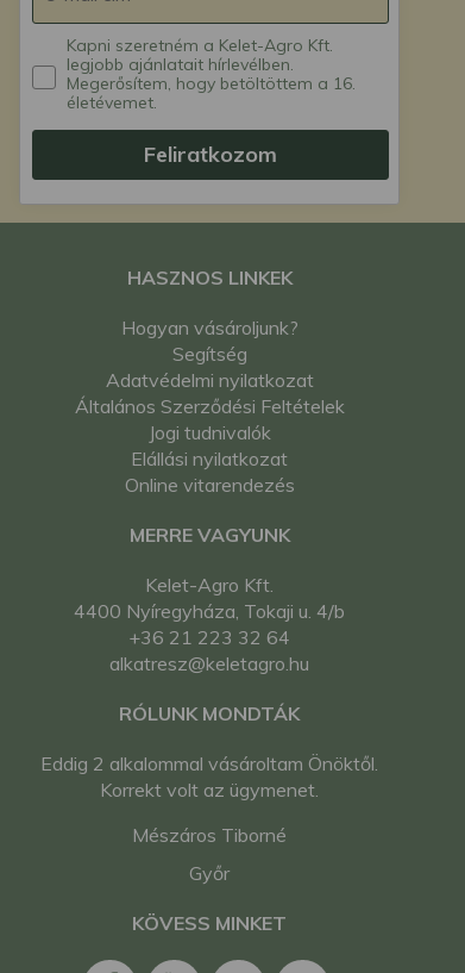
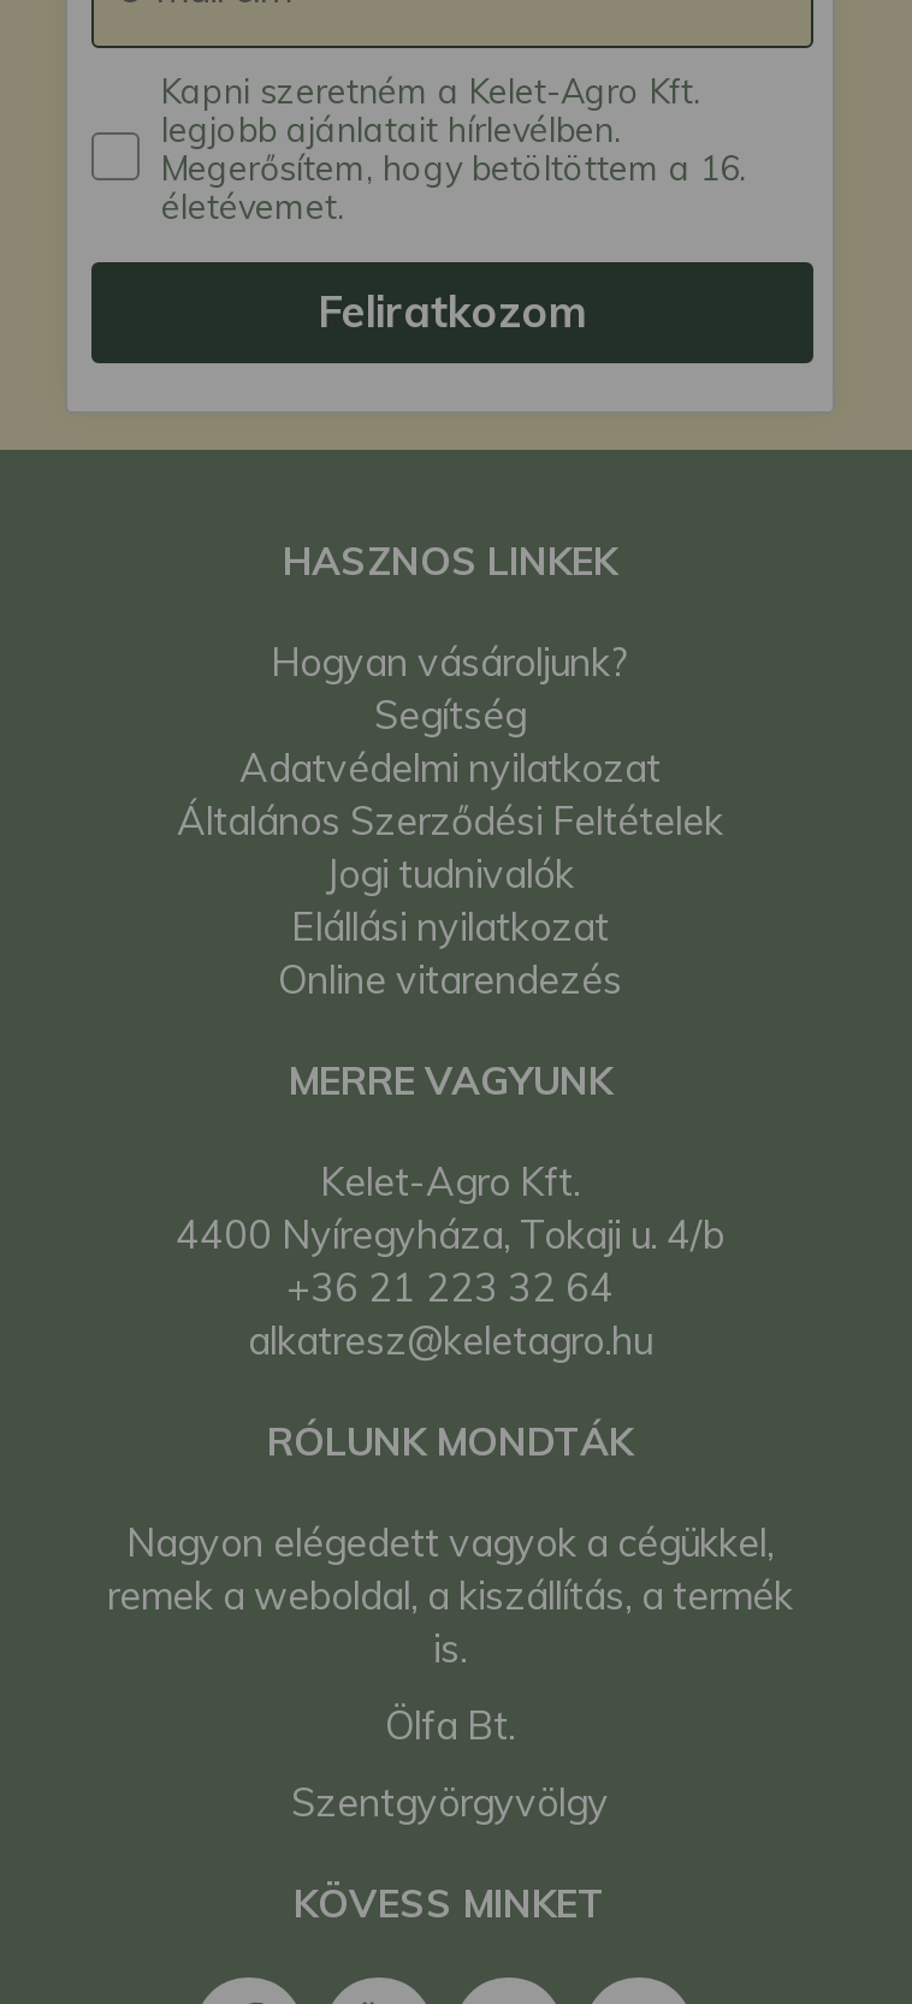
[40,752,378,802] Eddig 2 alkalommal vásároltam Önöktől. | Korrekt volt az ügymenet. -> [107,1519,793,1673] Nagyon elégedett vagyok a cégükkel, | remek a weboldal, a kiszállítás, a termék | is.
[132,823,287,847] Mészáros Tiborné -> [385,1702,515,1750] Ölfa Bt.
[189,862,230,885] Győr -> [291,1779,609,1827] Szentgyörgyvölgy

